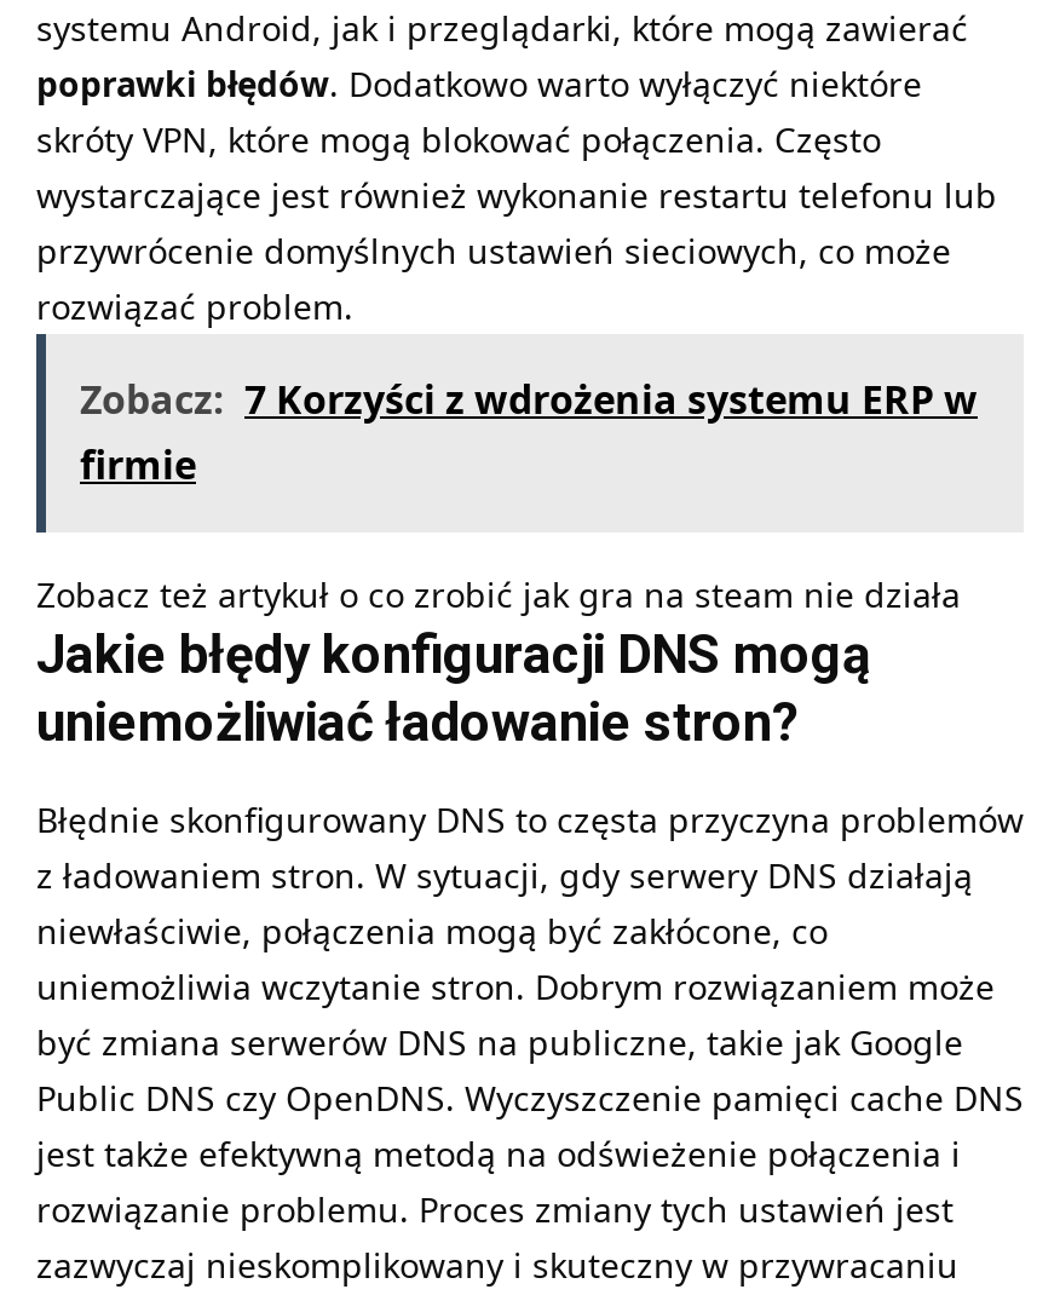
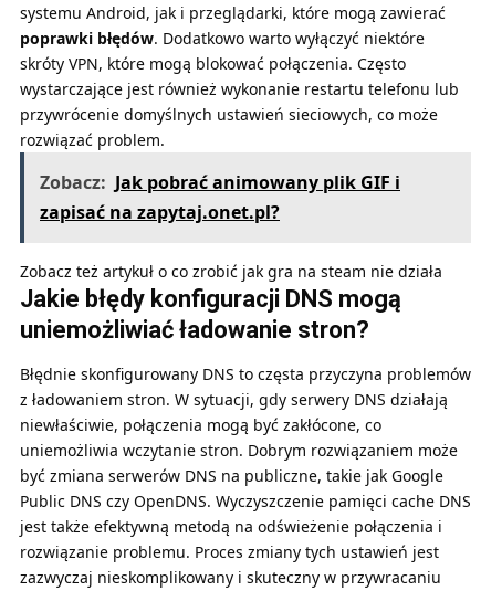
[80,372,978,491] Zobacz: 7 Korzyści z wdrożenia systemu ERP w | firmie -> [40,170,400,224] Zobacz: Jak pobrać animowany plik GIF i | zapisać na zapytaj.onet.pl?

